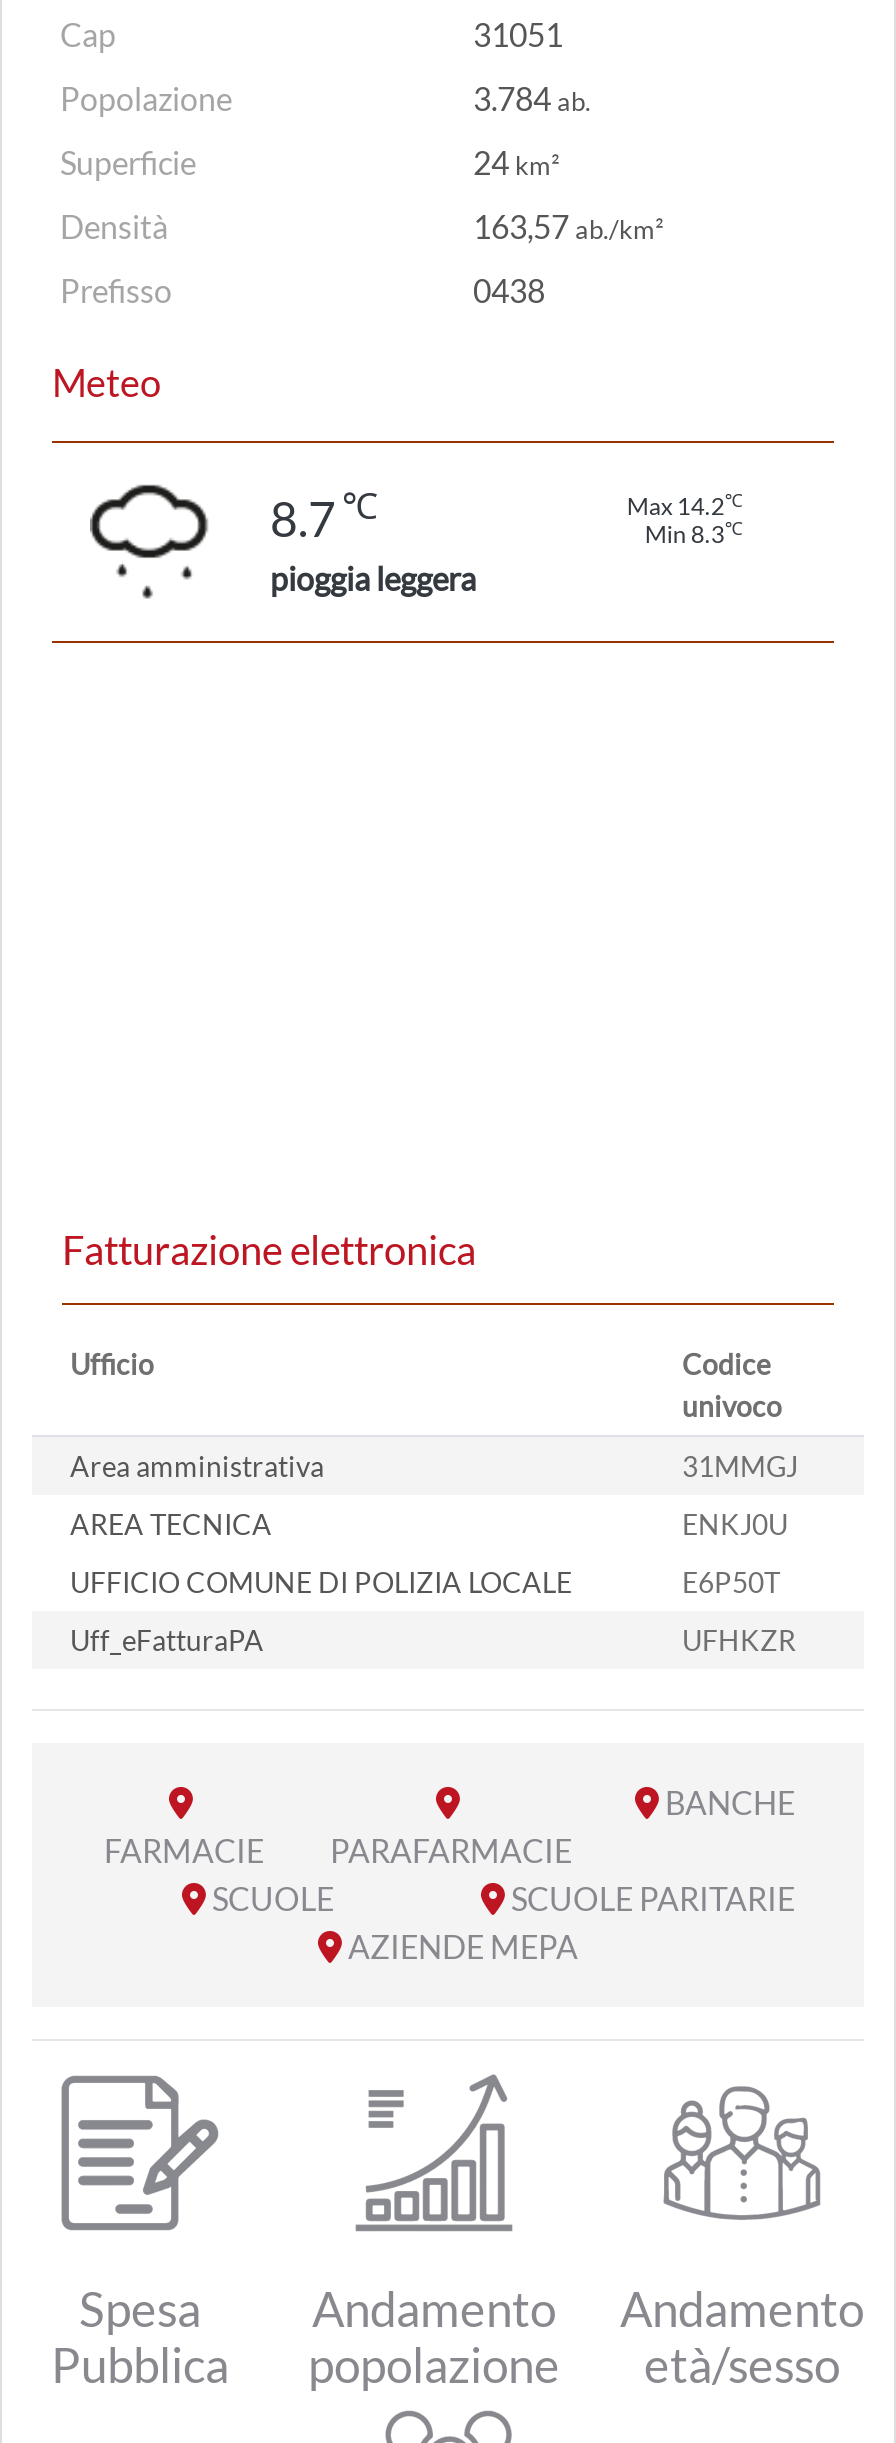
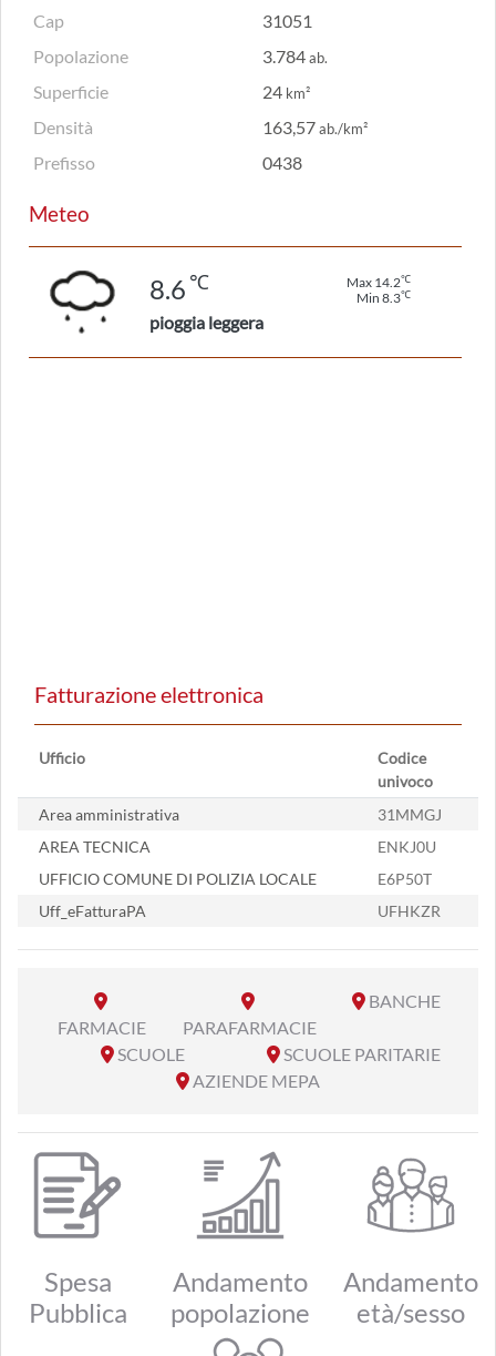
[270,483,378,547] 8.7℃ -> [149,269,209,305] 8.6℃

